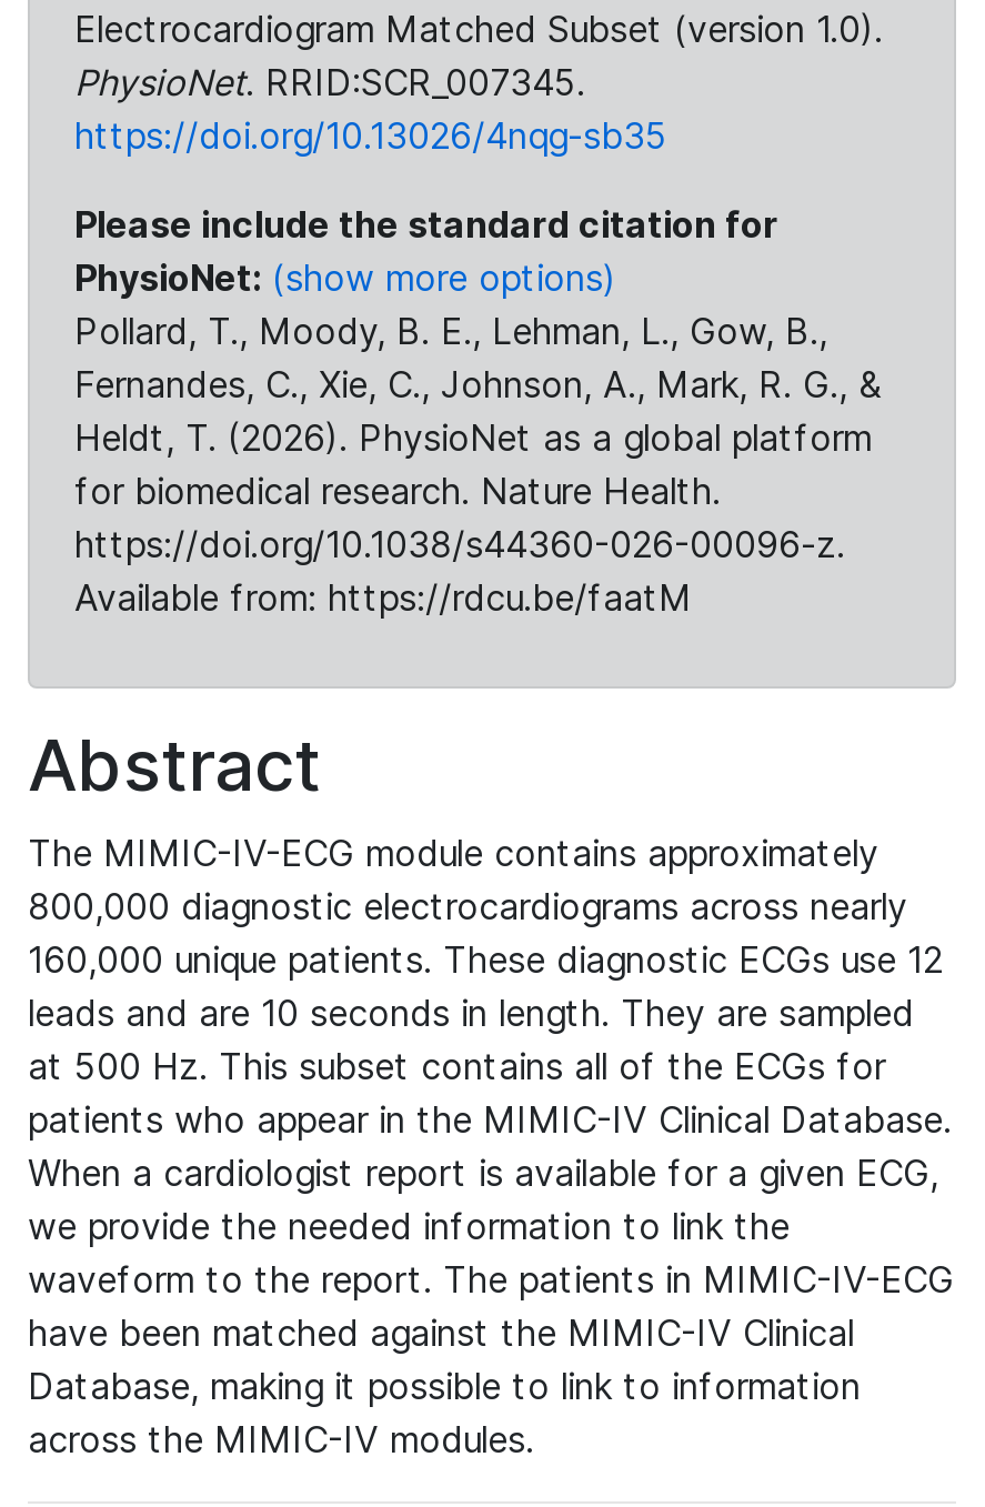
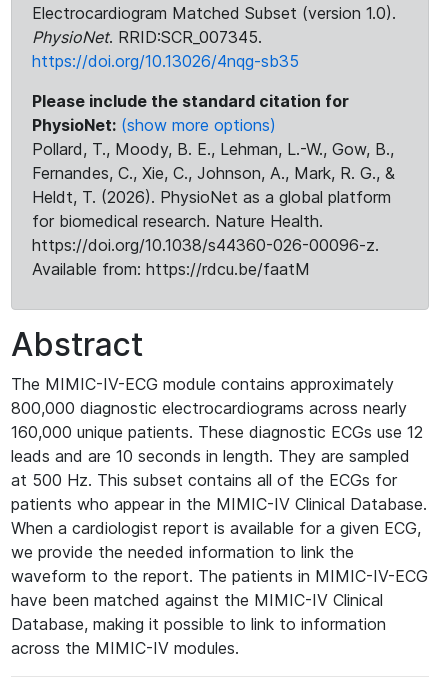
[74,309,827,353] Pollard, T., Moody, B. E., Lehman, L., Gow, B., -> [32,139,394,159] Pollard, T., Moody, B. E., Lehman, L.-W., Gow, B.,

